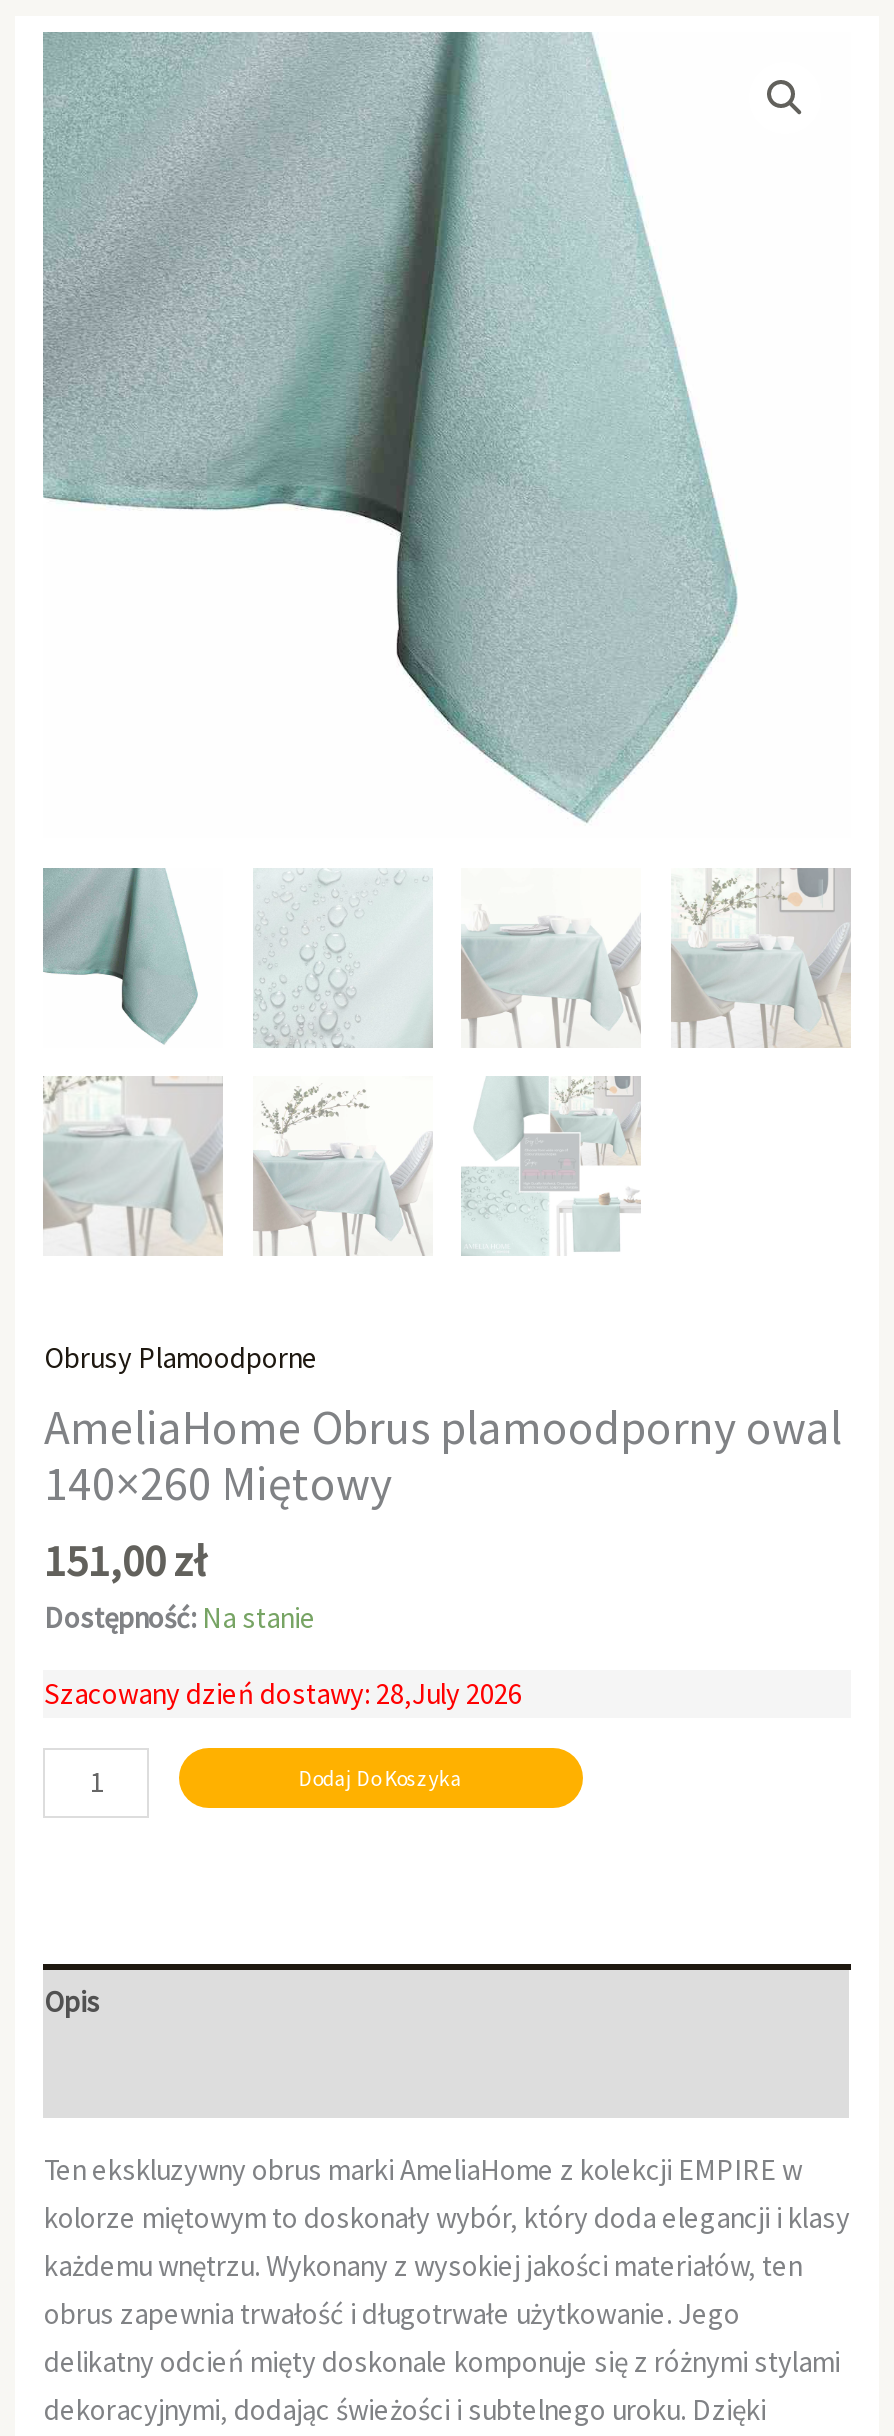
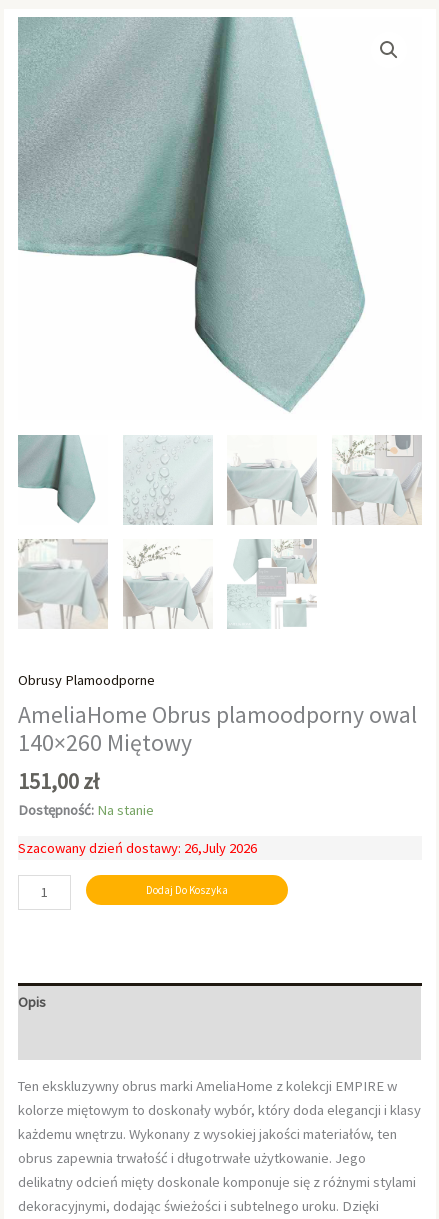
[44,1677,522,1713] Szacowany dzień dostawy: 28,July 2026 -> [18,839,257,857] Szacowany dzień dostawy: 26,July 2026

